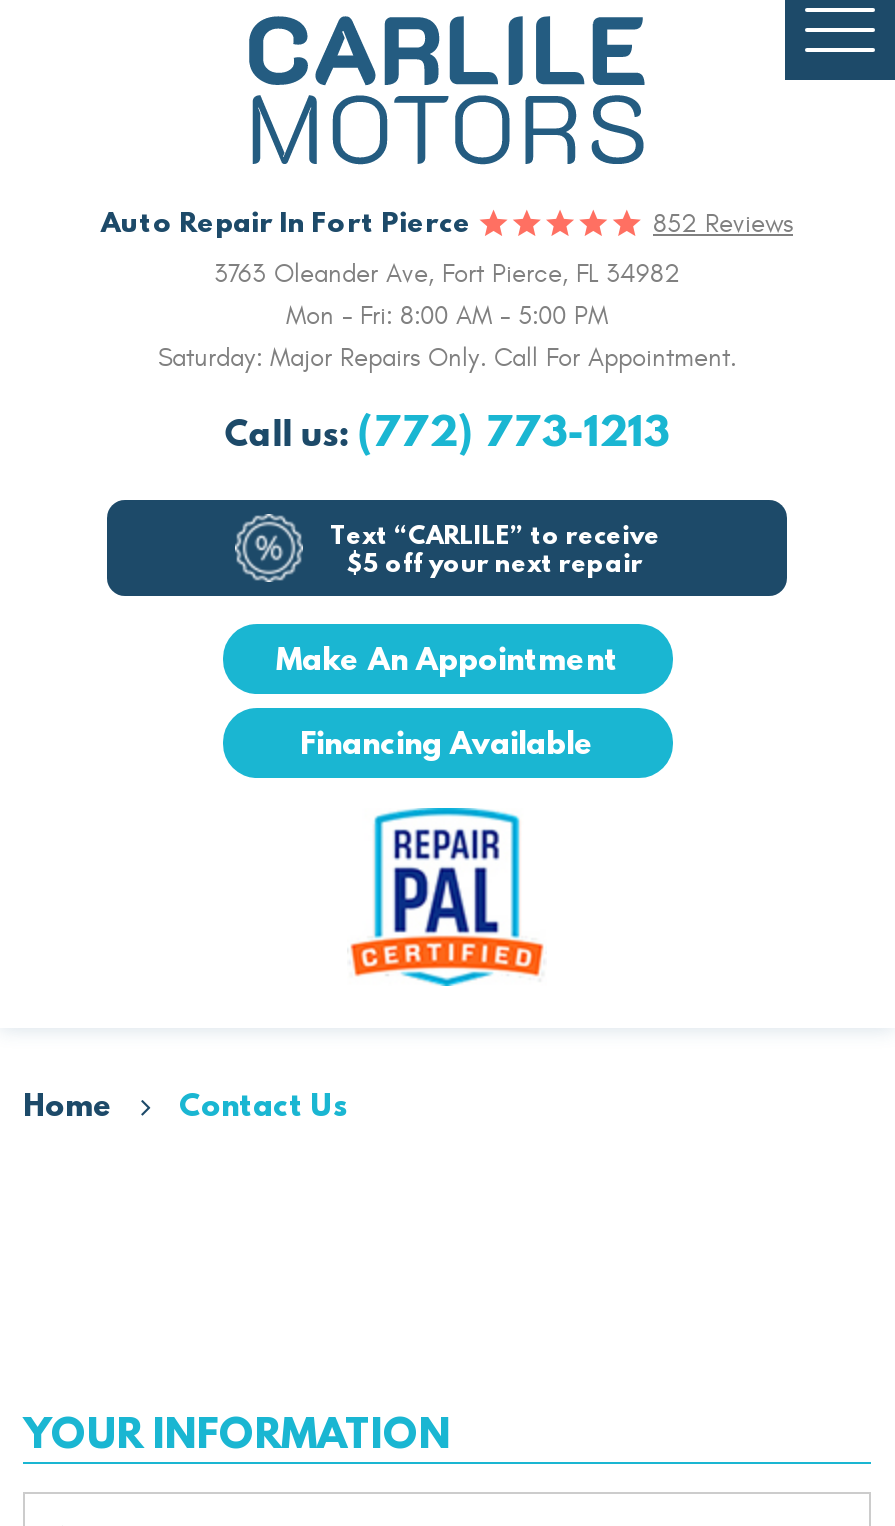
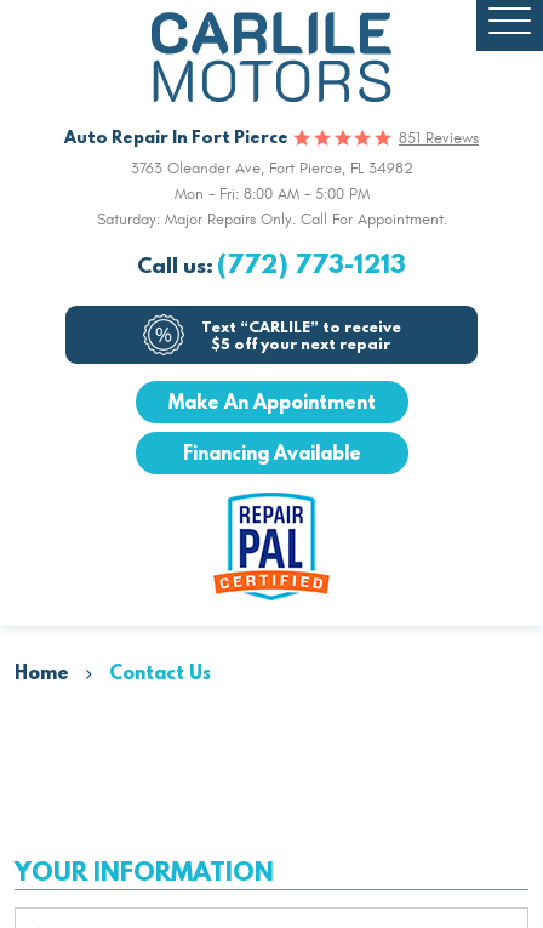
[653,209,793,241] 852 Reviews -> [399,129,479,148] 851 Reviews

